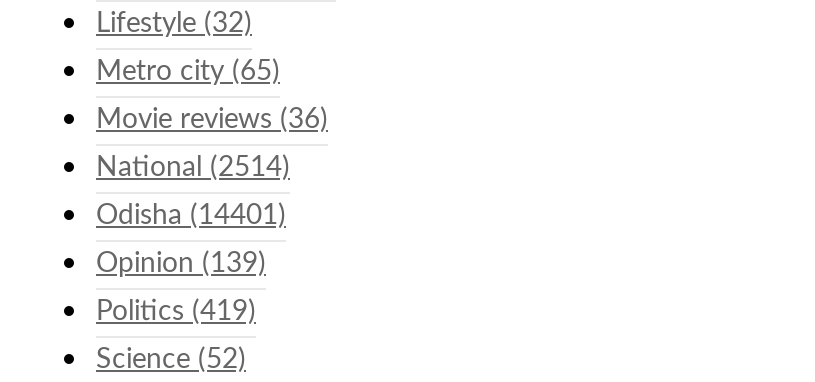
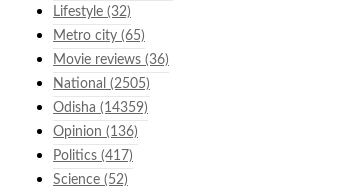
[96,153,290,181] National (2514) -> [53,77,150,91] National (2505)
[96,201,286,229] Odisha (14401) -> [53,101,148,115] Odisha (14359)
[96,249,266,277] Opinion (139) -> [53,125,138,139] Opinion (136)
[96,297,256,325] Politics (419) -> [53,149,133,163] Politics (417)

